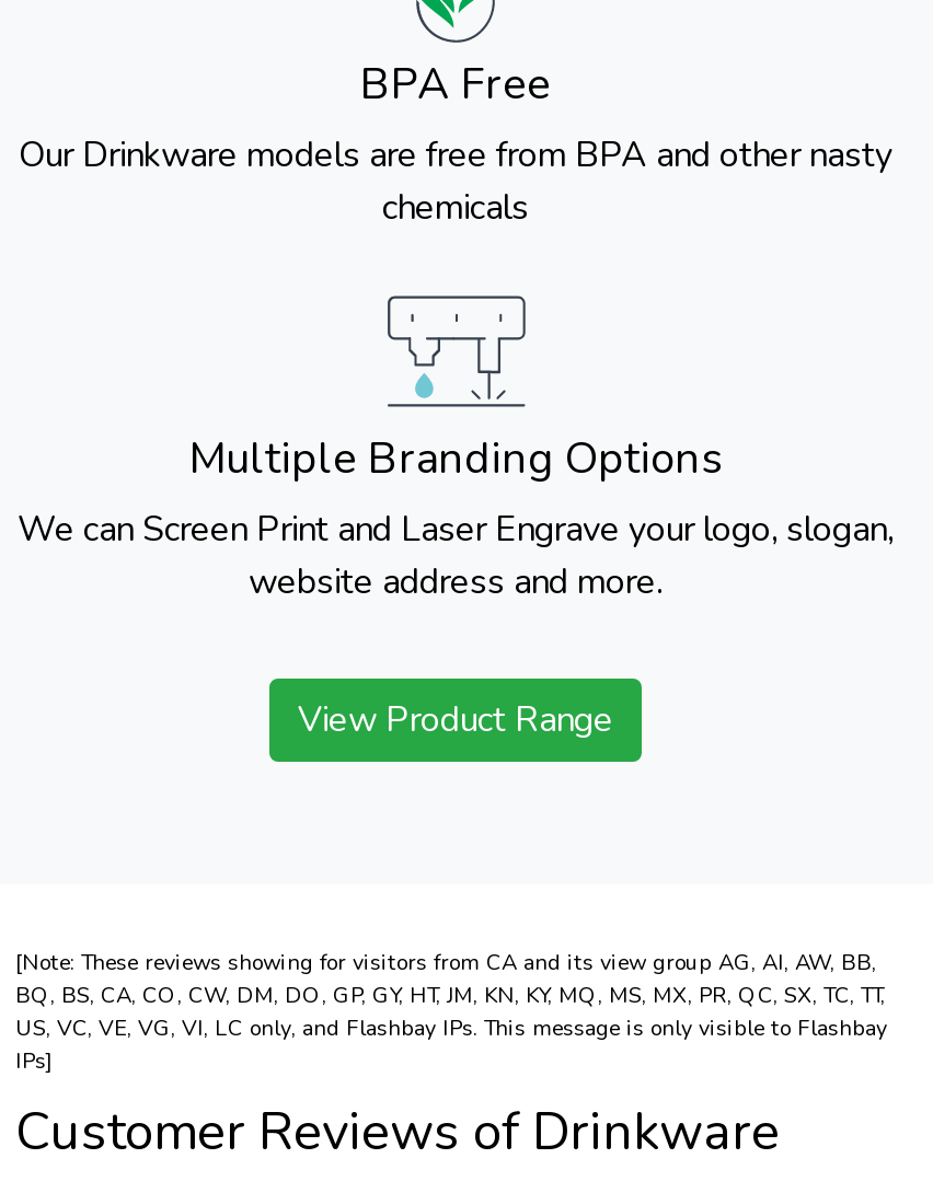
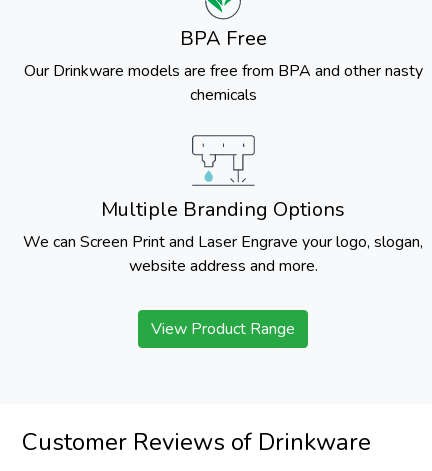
[15,947,887,1076] [Note: These reviews showing for visitors from CA and its view group AG, AI, AW, BB, | BQ, BS, CA, CO, CW, DM, DO, GP, GY, HT, JM, KN, KY, MQ, MS, MX, PR, QC, SX, TC, TT, | US, VC, VE, VG, VI, LC only, and Flashbay IPs. This message is only visible to Flashbay | IPs] -> none

